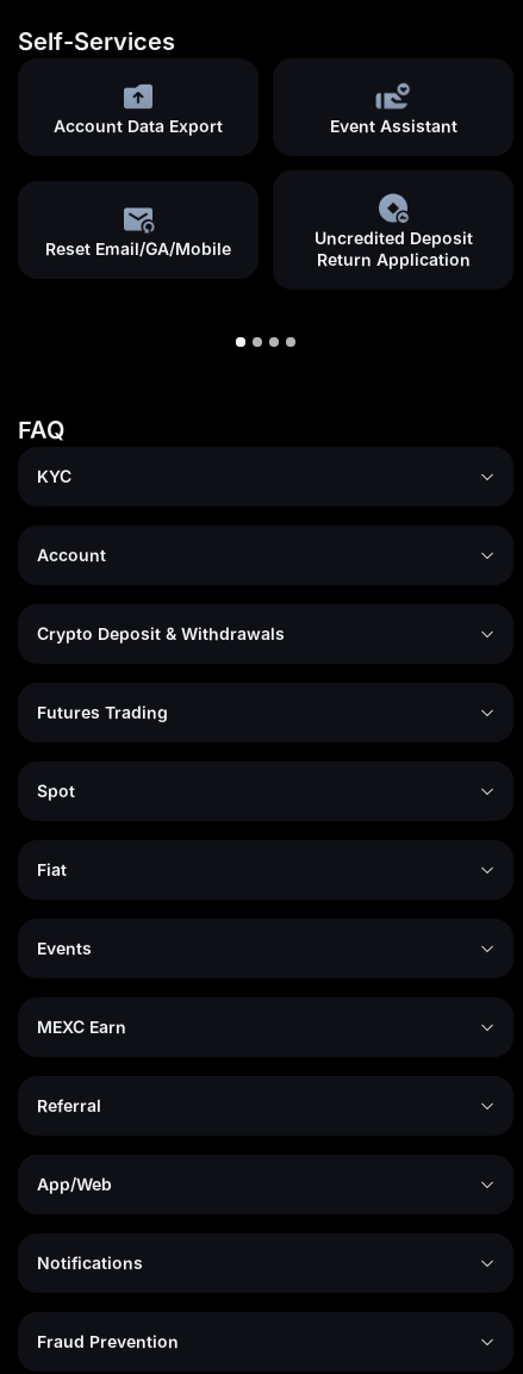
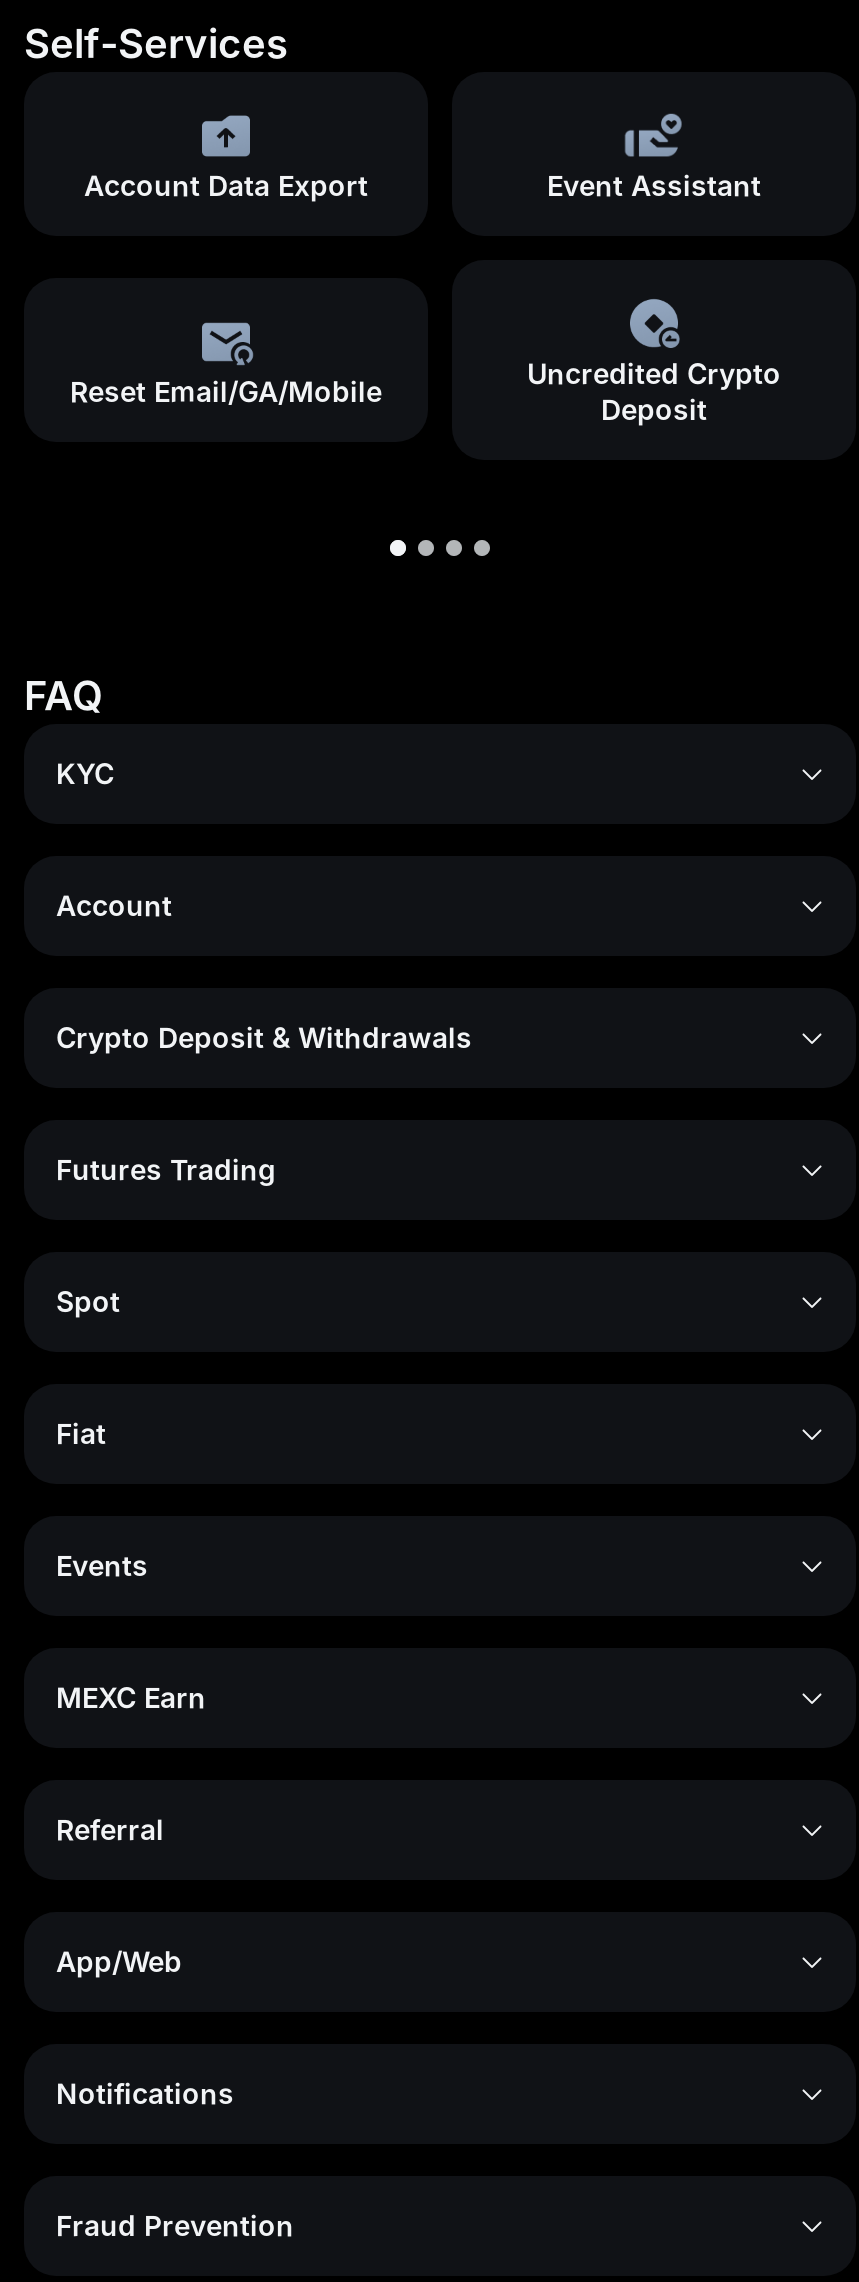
[314,228,472,269] Uncredited Deposit | Return Application -> [527,356,781,426] Uncredited Crypto | Deposit

